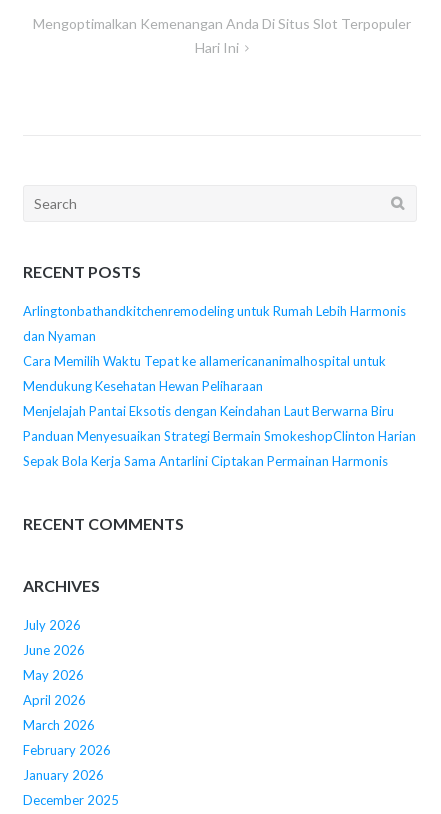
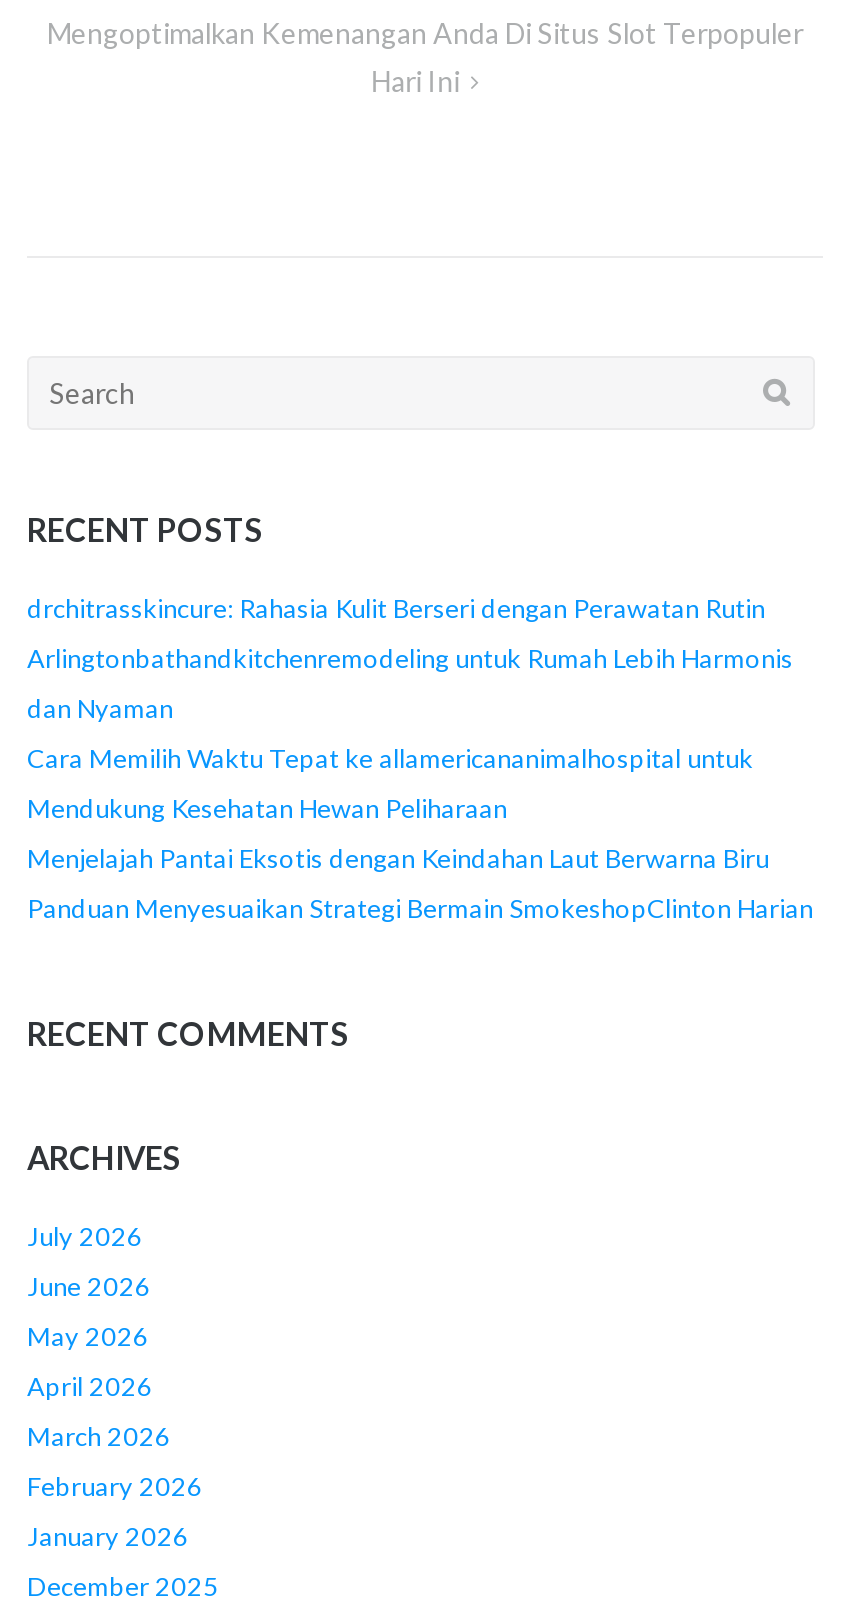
none -> [27,591,765,623] drchitrasskincure: Rahasia Kulit Berseri dengan Perawatan Rutin
moved [23,302,416,443] -> [27,641,813,923]: Arlingtonbathandkitchenremodeling untuk Rumah Lebih Harmonis | dan Nyaman | Cara Memilih Waktu Tepat ke allamericananimalhospital untuk | Mendukung Kesehatan Hewan Peliharaan | Menjelajah Pantai Eksotis dengan Keindahan Laut Berwarna Biru | Panduan Menyesuaikan Strategi Bermain SmokeshopClinton Harian
[23,452,388,468] Sepak Bola Kerja Sama Antarlini Ciptakan Permainan Harmonis -> none

